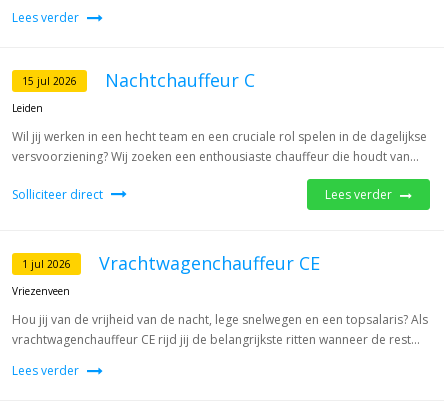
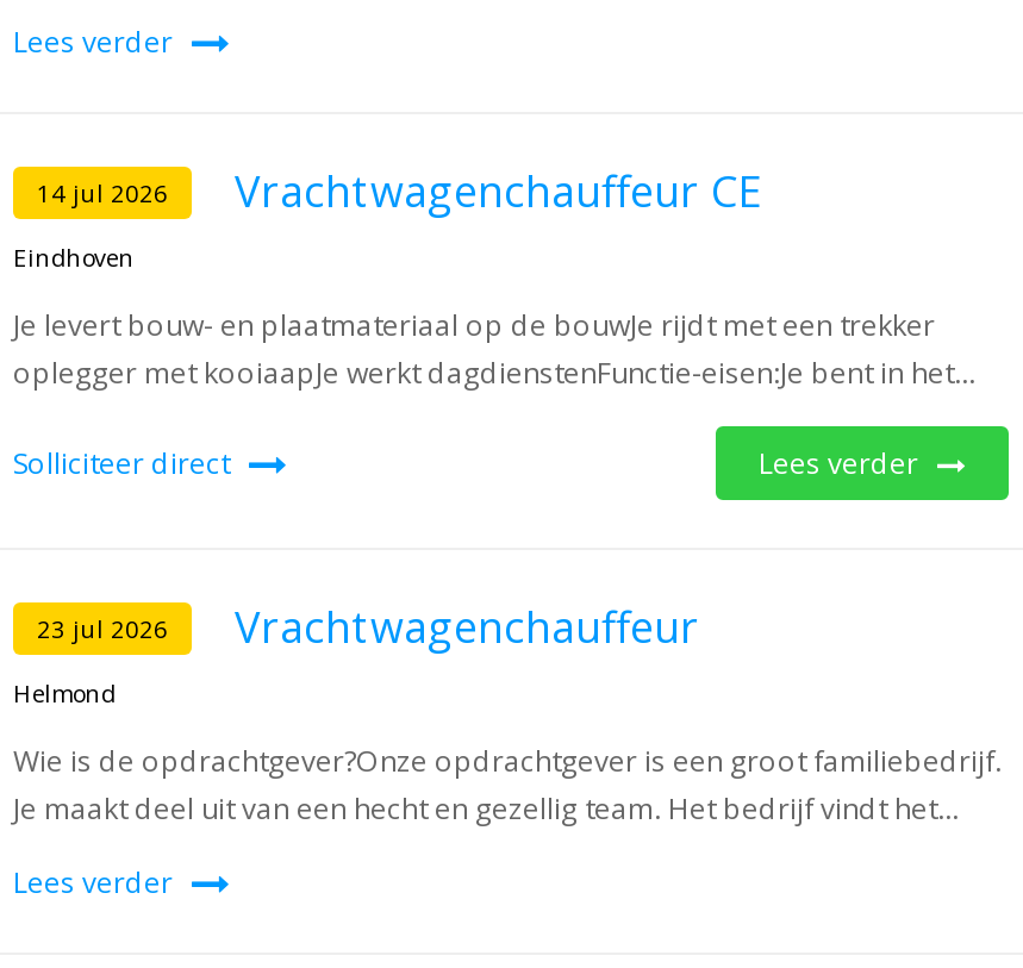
[12,68,255,115] 15 jul 2026 | Nachtchauffeur C | Leiden -> [13,176,168,274] 14 jul 2026 | Eindhoven
[12,128,427,165] Wil jij werken in een hecht team en een cruciale rol spelen in de dagelijkse | versvoorziening? Wij zoeken een enthousiaste chauffeur die houdt van... -> [13,305,975,393] Je levert bouw- en plaatmateriaal op de bouwJe rijdt met een trekker | oplegger met kooiaapJe werkt dagdienstenFunctie-eisen:Je bent in het...
[12,257,71,298] 1 jul 2026 | Vriezenveen -> [13,597,699,709] 23 jul 2026 | Vrachtwagenchauffeur | Helmond
moved [99,251,320,275] -> [235,162,761,219]: Vrachtwagenchauffeur CE
[12,311,428,348] Hou jij van de vrijheid van de nacht, lege snelwegen en een topsalaris? Als | vrachtwagenchauffeur CE rijd jij de belangrijkste ritten wanneer de rest... -> [13,740,1002,828] Wie is de opdrachtgever?Onze opdrachtgever is een groot familiebedrijf. | Je maakt deel uit van een hecht en gezellig team. Het bedrijf vindt het...

